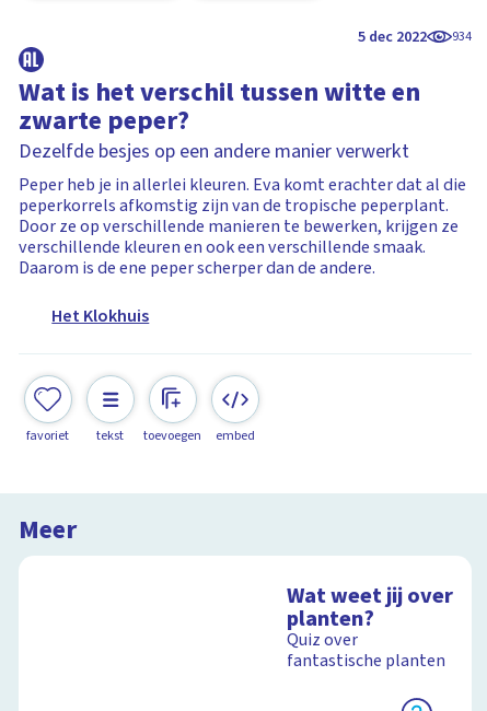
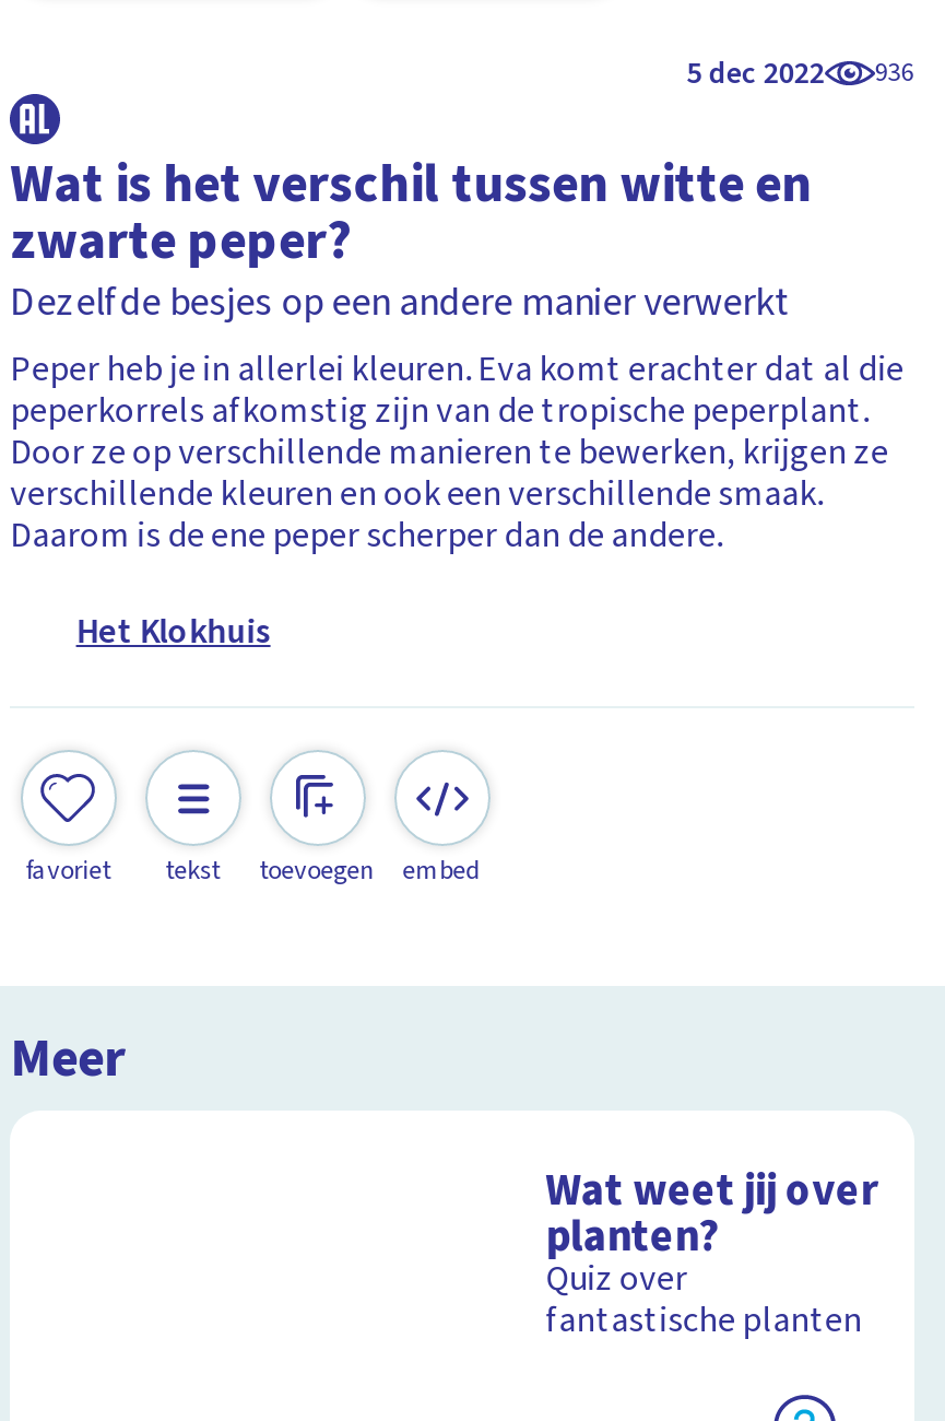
[358,26,472,48] 5 dec 2022 934 -> [687,51,914,95] 5 dec 2022 936

